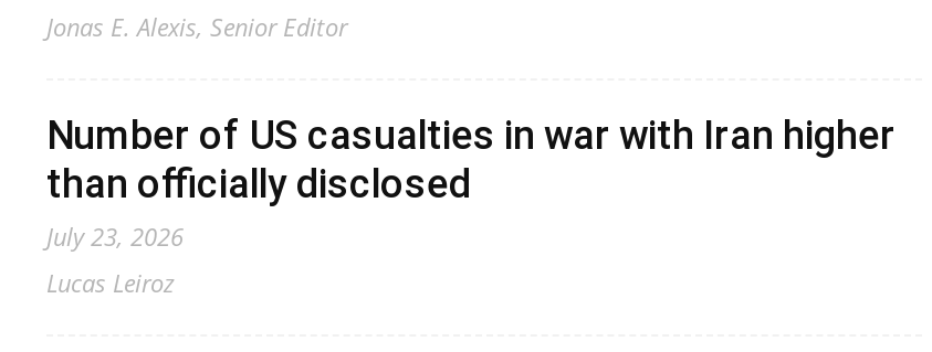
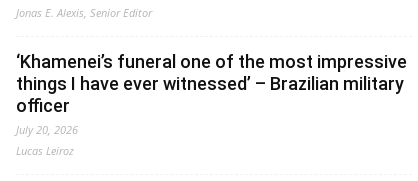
[46,112,896,254] Number of US casualties in war with Iran higher | than officially disclosed | July 23, 2026 -> [16,51,407,137] ‘Khamenei’s funeral one of the most impressive | things I have ever witnessed’ – Brazilian military | officer | July 20, 2026

